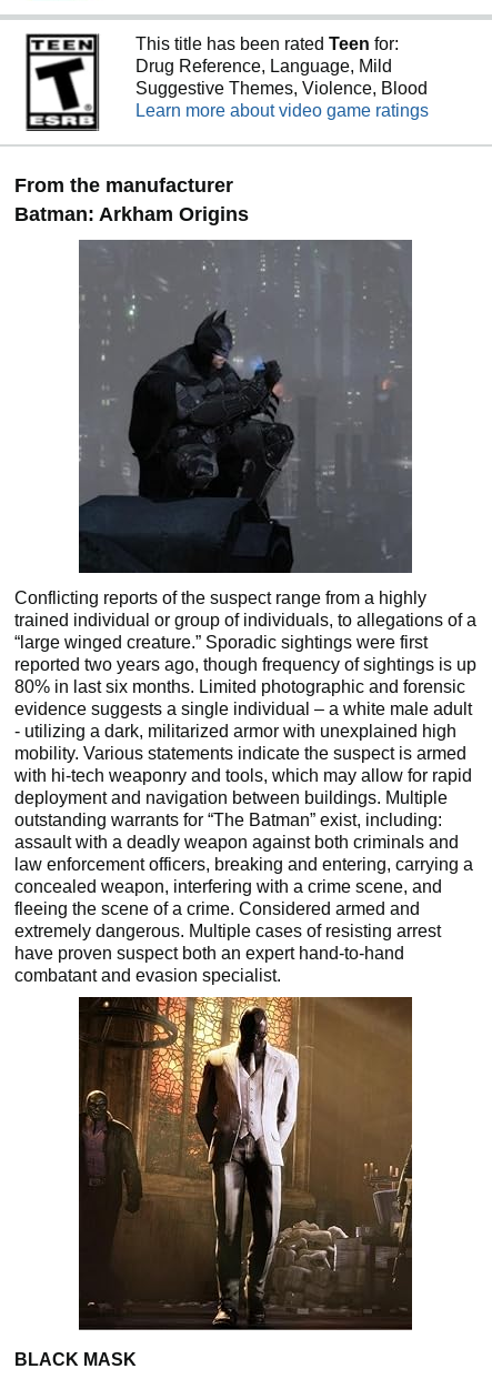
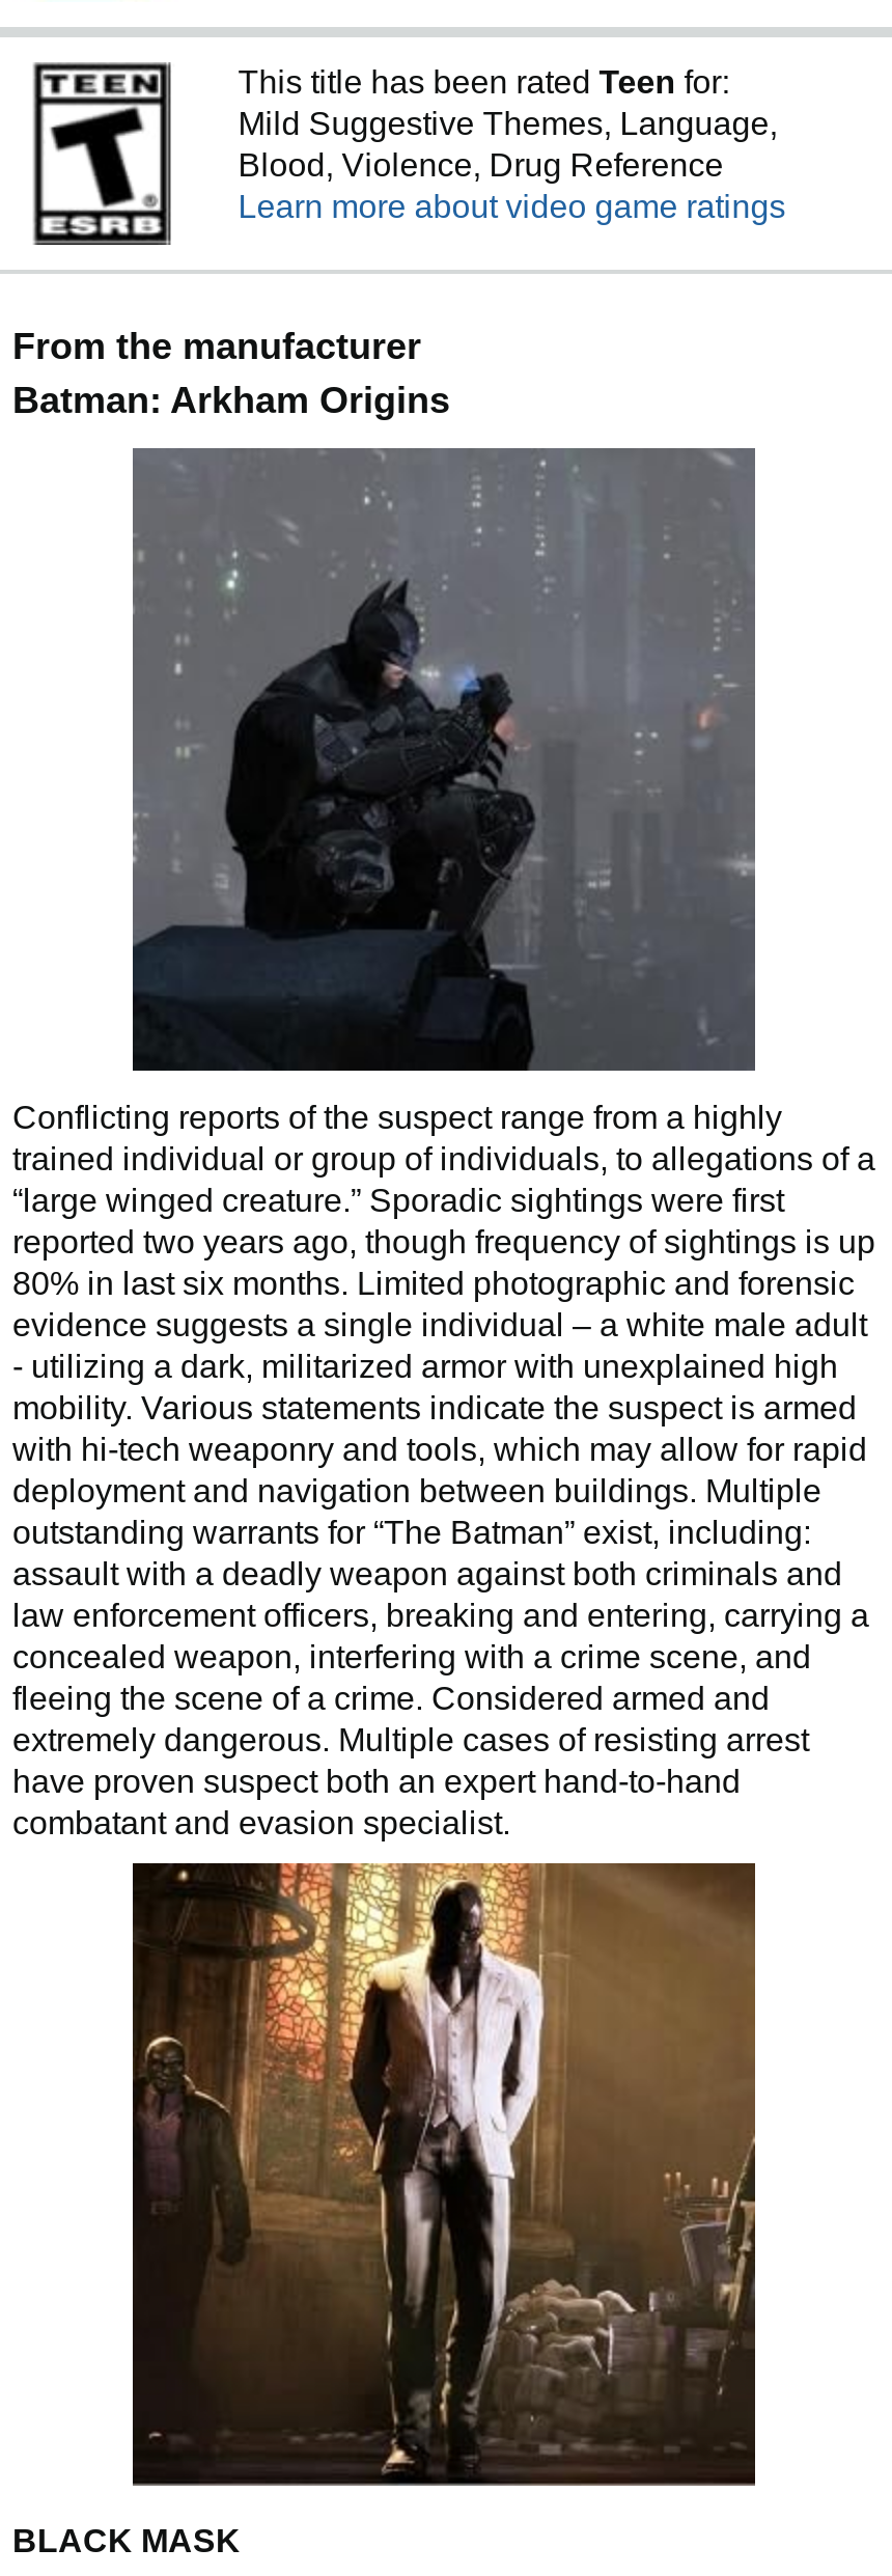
[135,56,427,97] Drug Reference, Language, Mild | Suggestive Themes, Violence, Blood -> [238,105,777,182] Mild Suggestive Themes, Language, | Blood, Violence, Drug Reference

